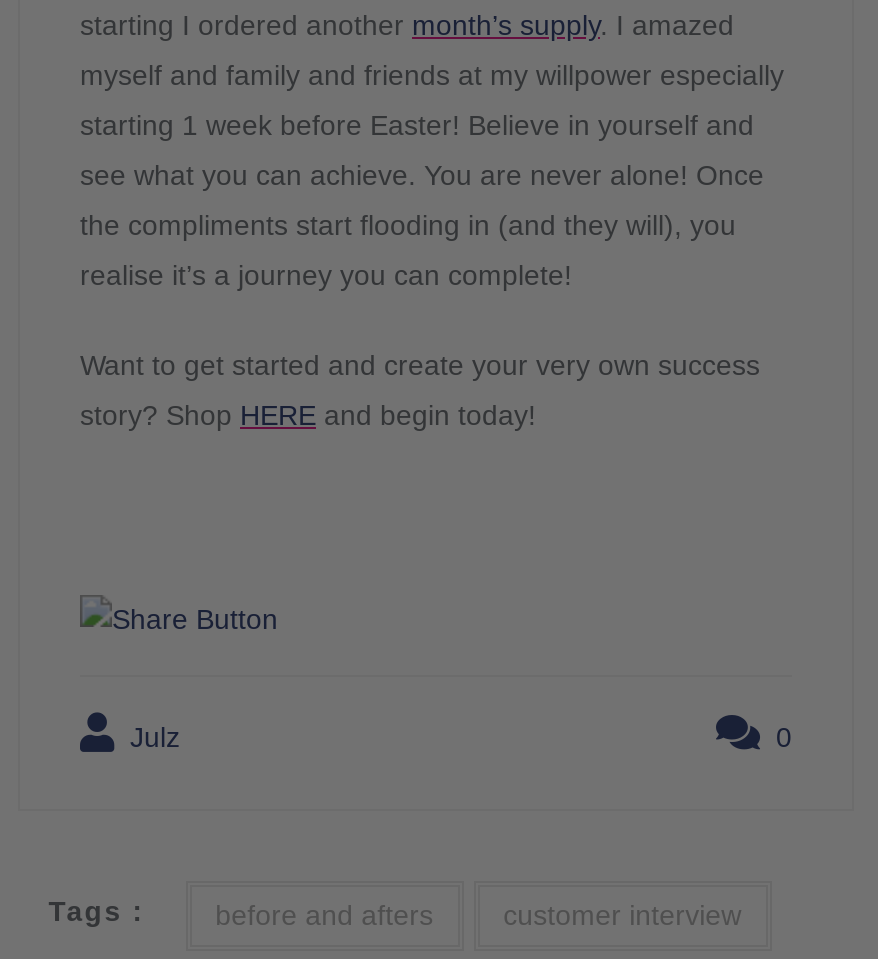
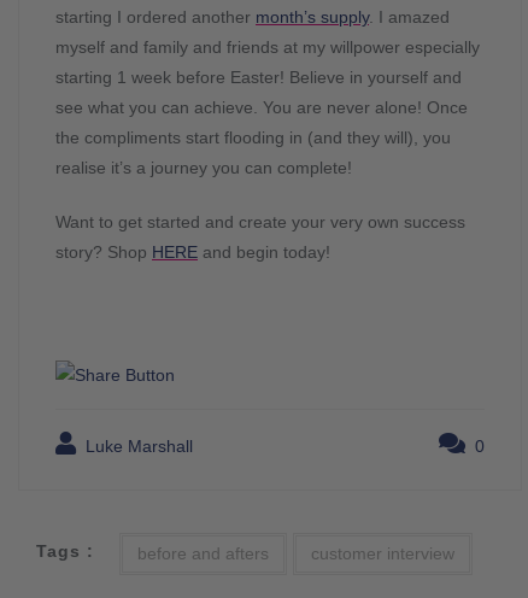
[122,722,180,754] Julz -> [81,437,193,456] Luke Marshall

